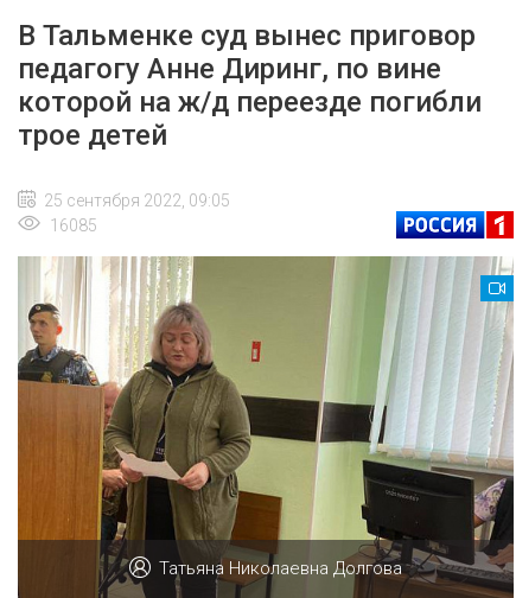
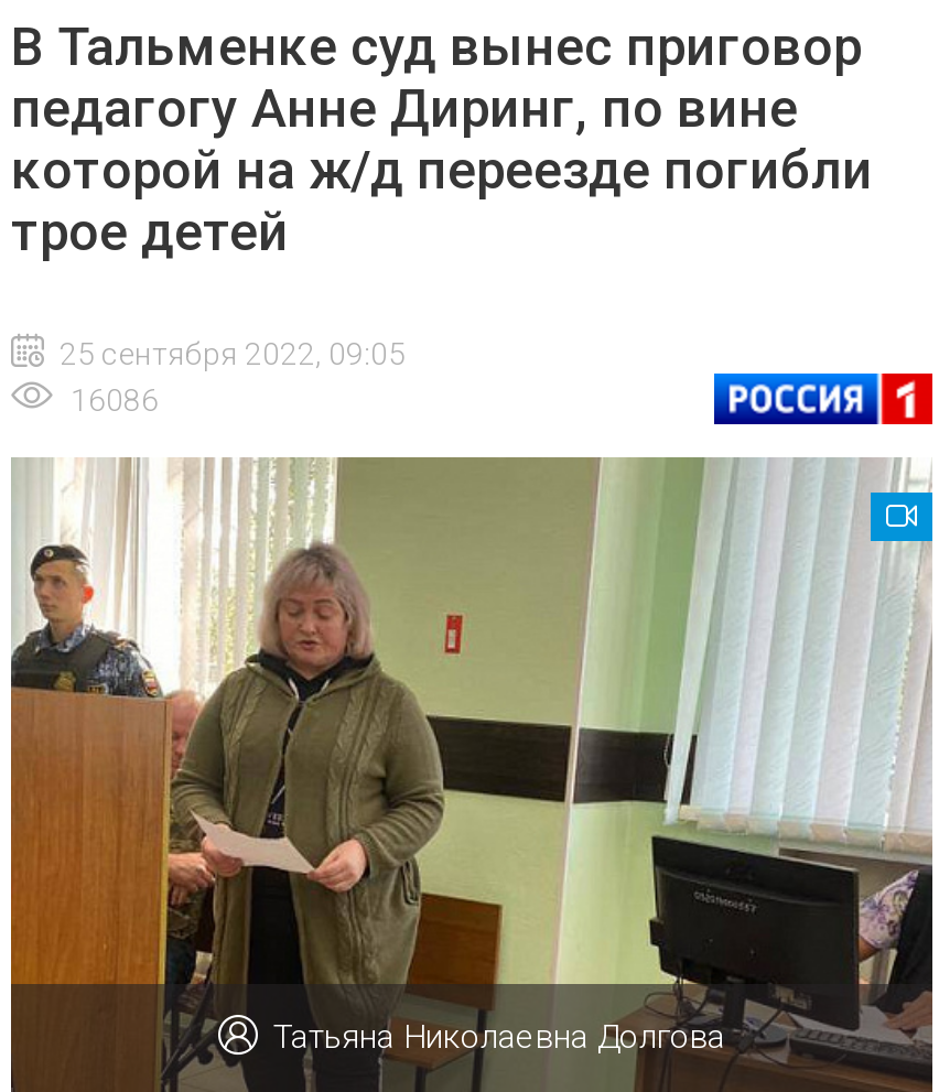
[46,216,97,235] 16085 -> [64,382,159,418] 16086

